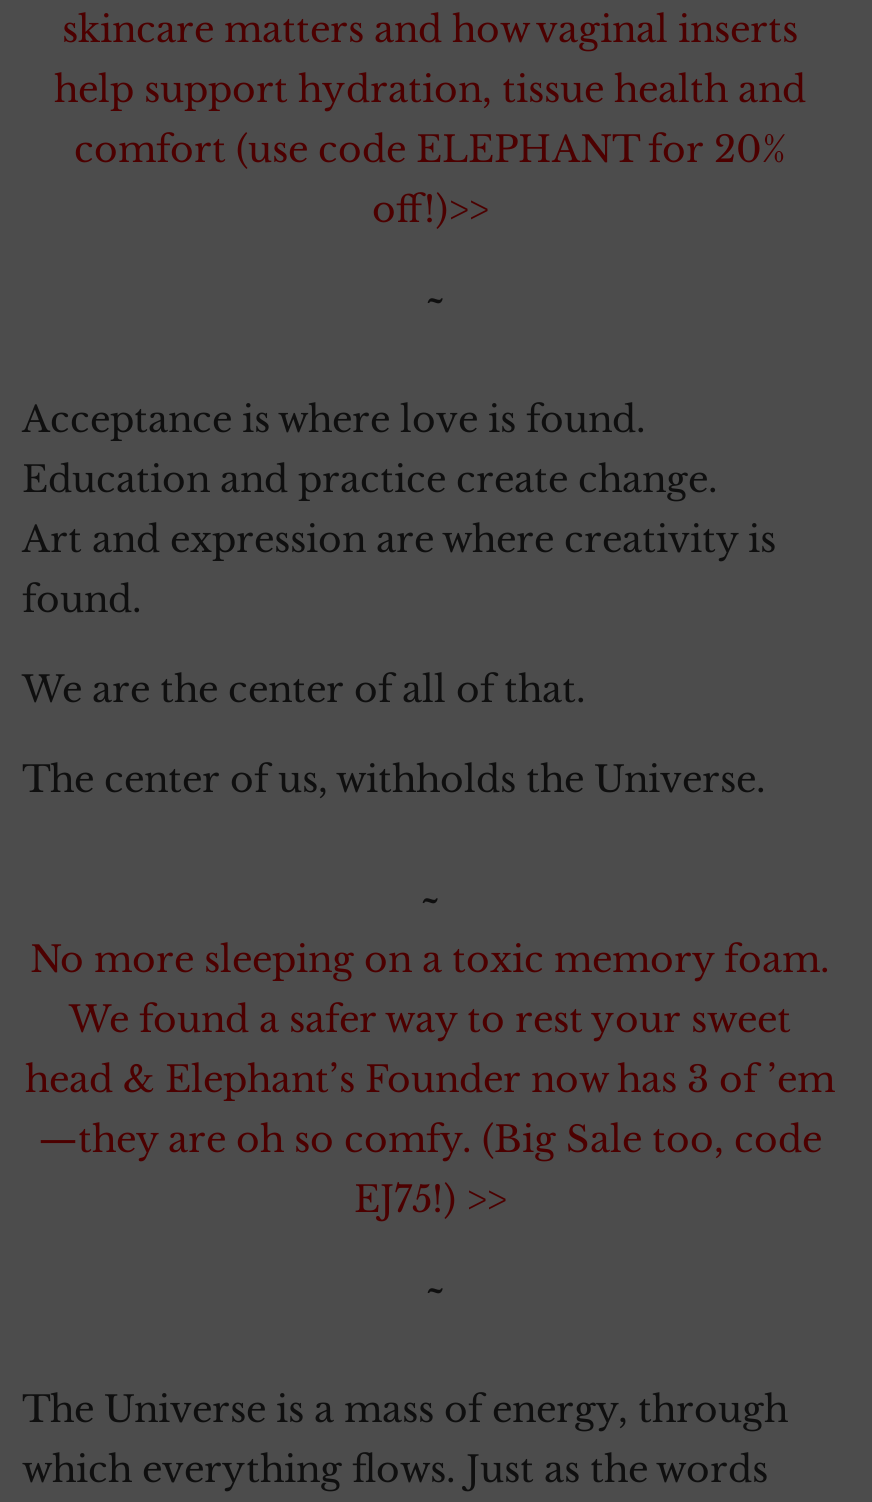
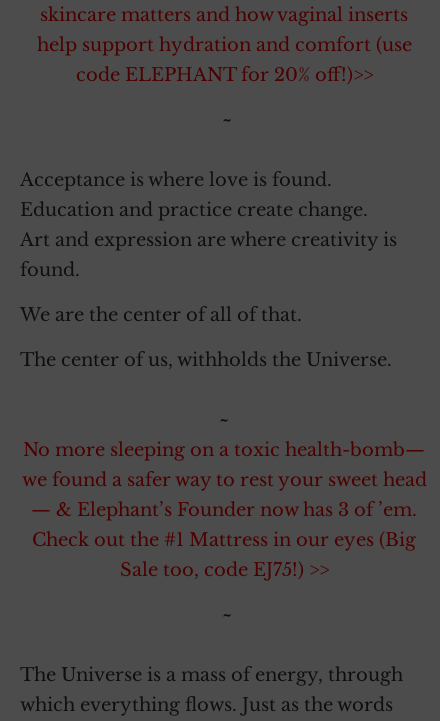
[54,68,806,232] help support hydration, tissue health and | comfort (use code ELEPHANT for 20% | off!)>> -> [36,34,411,86] help support hydration and comfort (use | code ELEPHANT for 20% off!)>>
[25,938,835,1222] No more sleeping on a toxic memory foam. | We found a safer way to rest your sweet | head & Elephant’s Founder now has 3 of ’em | —they are oh so comfy. (Big Sale too, code | EJ75!) >> -> [21,439,426,581] No more sleeping on a toxic health-bomb— | we found a safer way to rest your sweet head | — & Elephant’s Founder now has 3 of ’em. | Check out the #1 Mattress in our eyes (Big | Sale too, code EJ75!) >>

